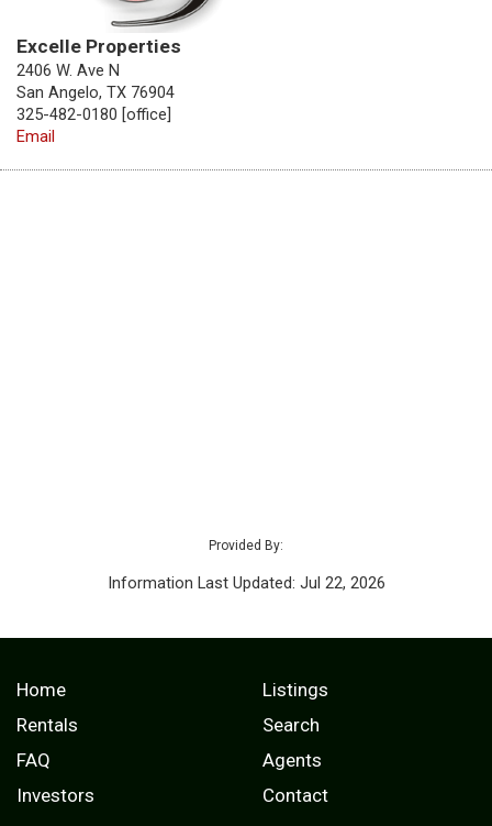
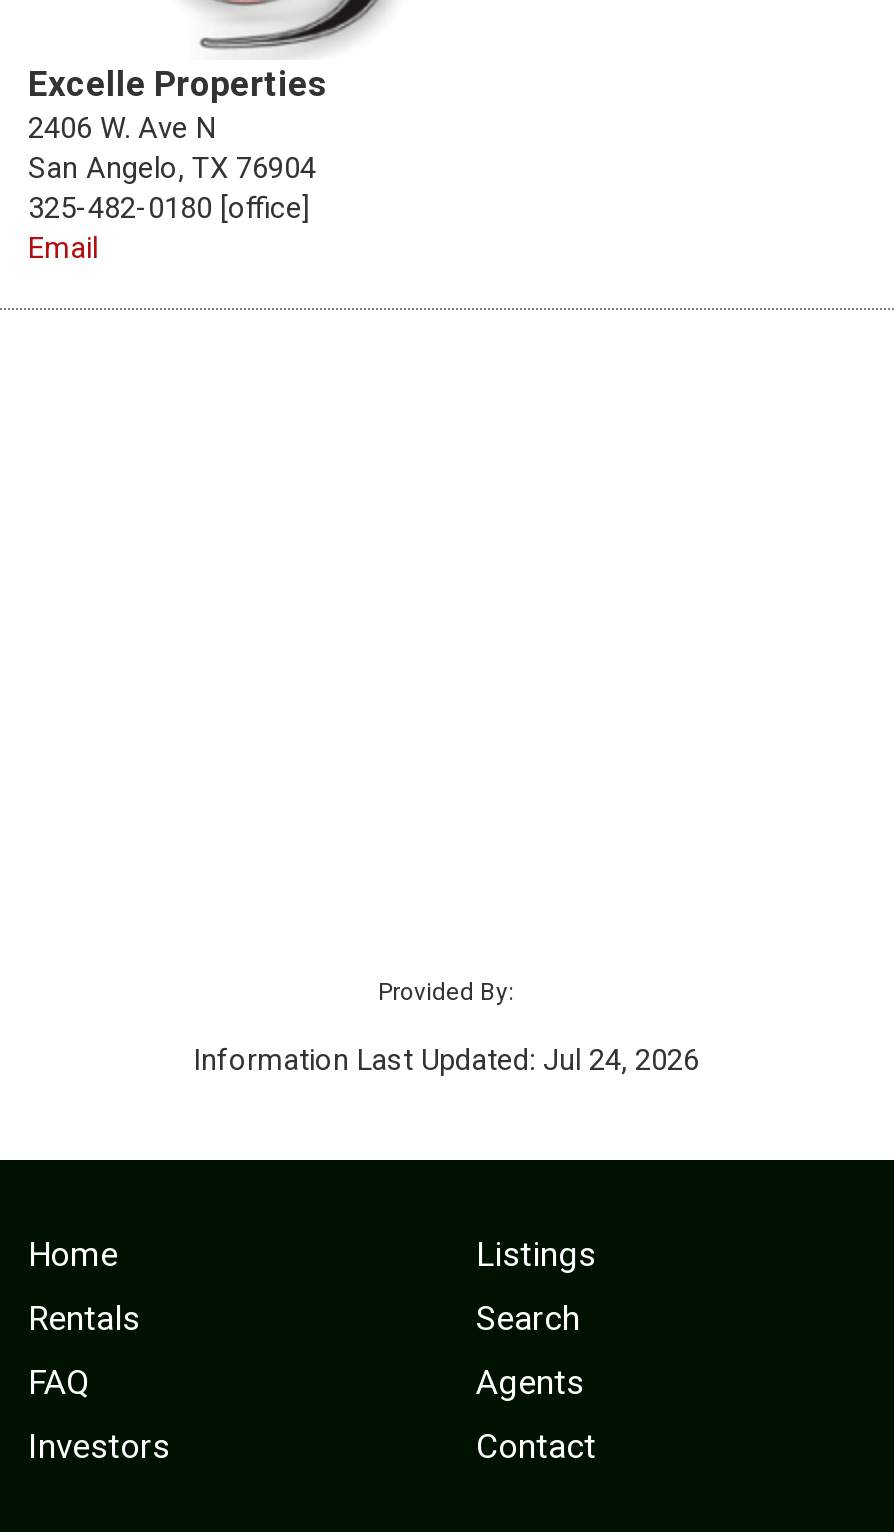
[107,573,385,592] Information Last Updated: Jul 22, 2026 -> [193,1041,699,1077] Information Last Updated: Jul 24, 2026

